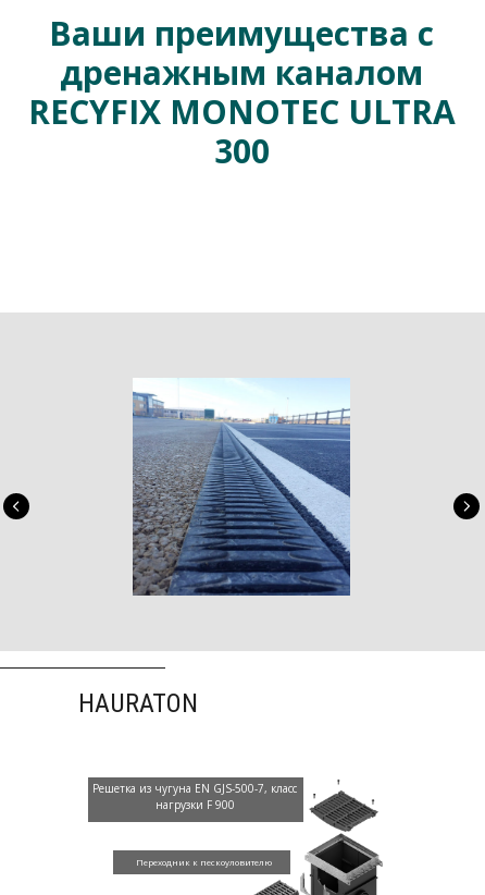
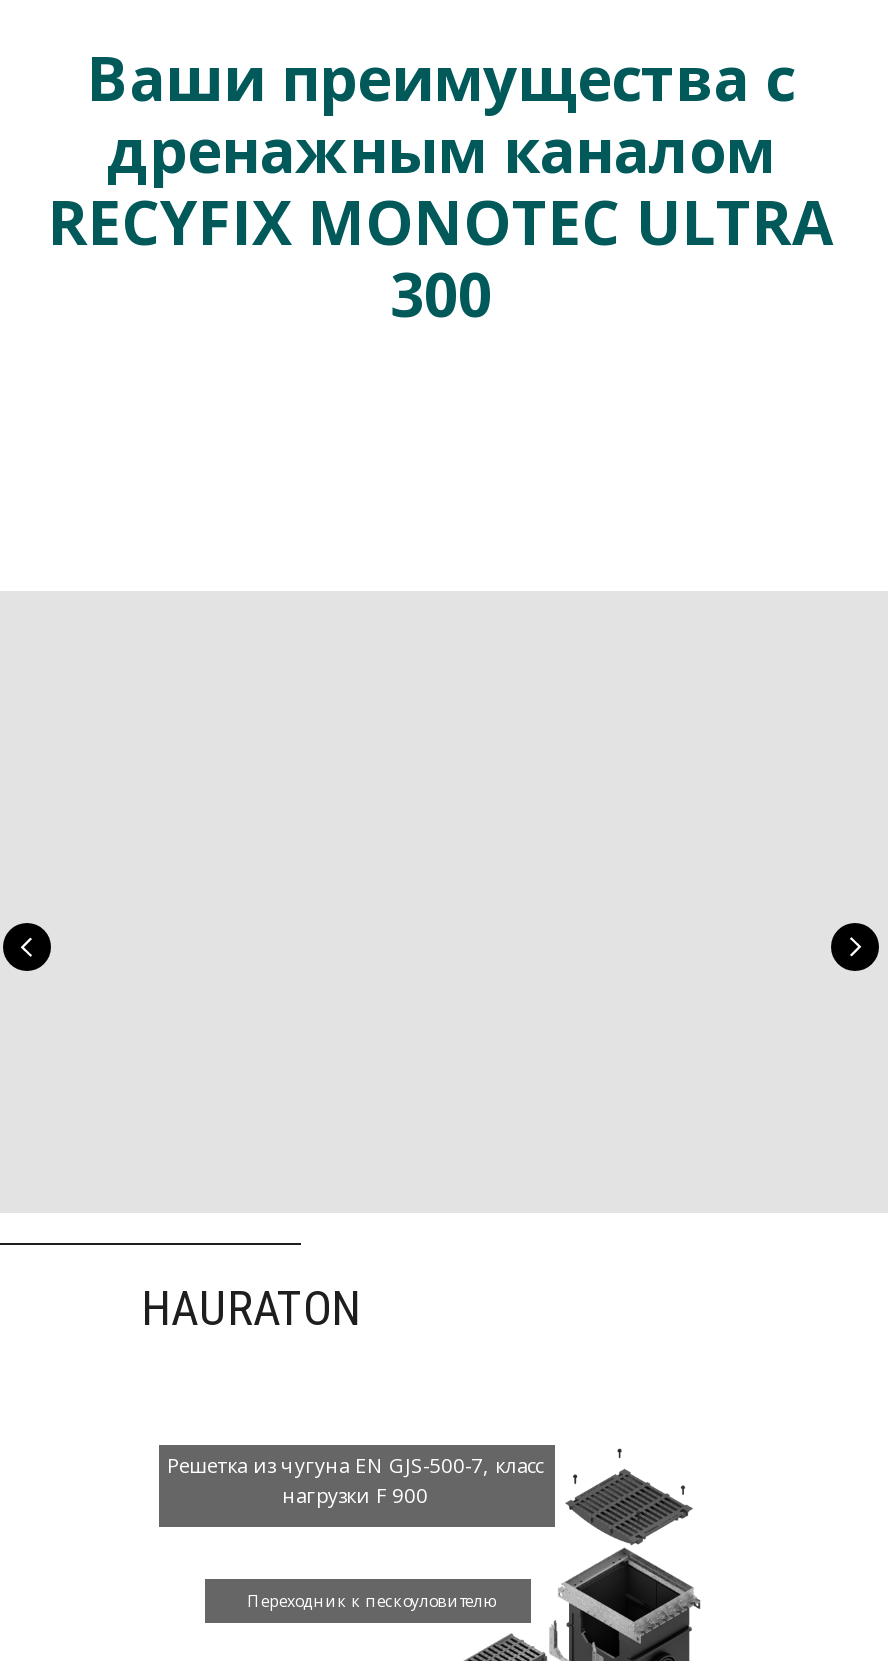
[132,392,351,597] [image] -> none

